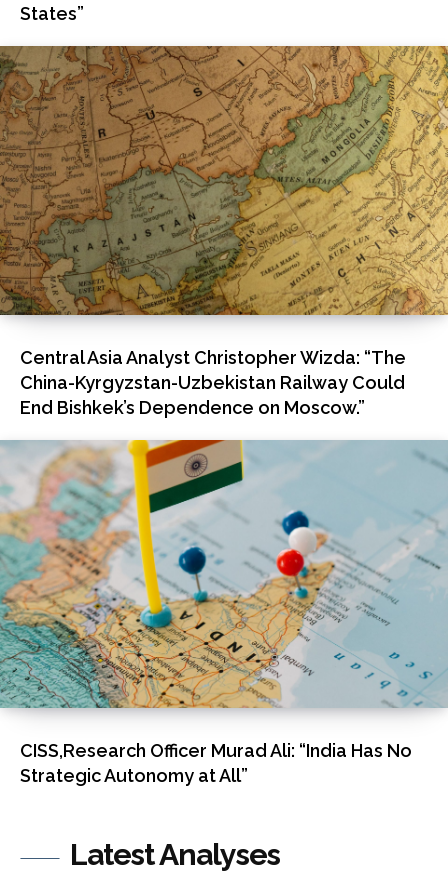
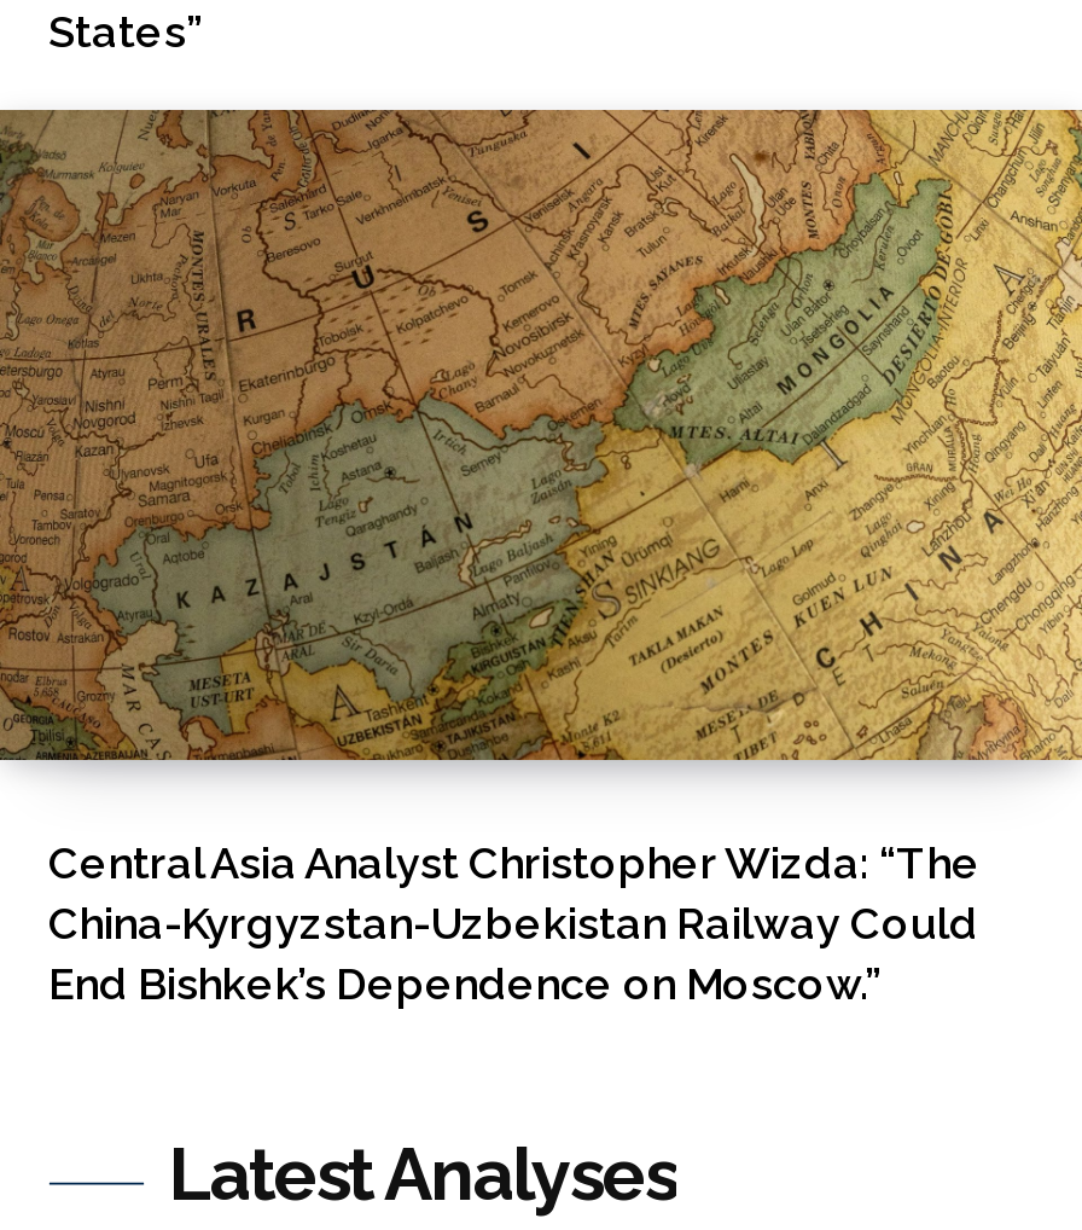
[3,439,445,786] [image] | CISS,Research Officer Murad Ali: “India Has No | Strategic Autonomy at All” -> none

